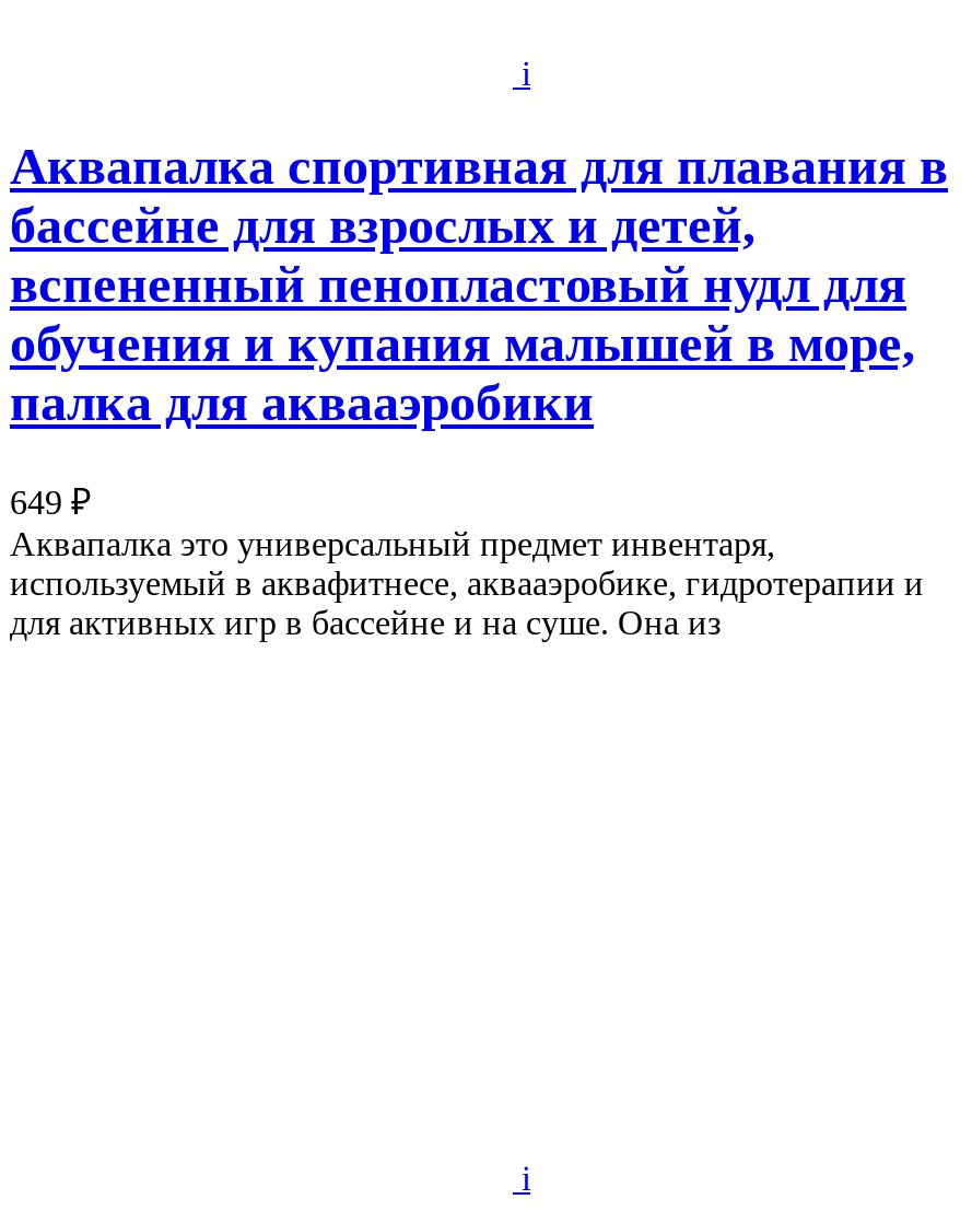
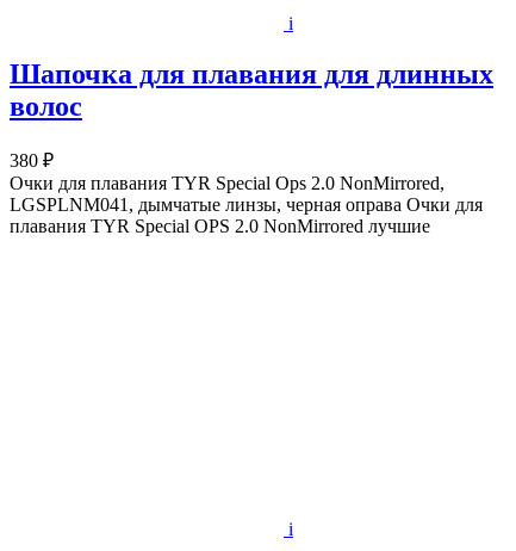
[10,138,948,431] Аквапалка спортивная для плавания в | бассейне для взрослых и детей, | вспененный пенопластовый нудл для | обучения и купания малышей в море, | палка для аквааэробики -> [10,58,493,122] Шапочка для плавания для длинных | волос
[10,483,924,641] 649 ₽ | Аквапалка это универсальный предмет инвентаря, | используемый в аквафитнесе, аквааэробике, гидротерапии и | для активных игр в бассейне и на суше. Она из -> [10,150,483,236] 380 ₽ | Очки для плавания TYR Special Ops 2.0 NonMirrored, | LGSPLNM041, дымчатые линзы, черная оправа Очки для | плавания TYR Special OPS 2.0 NonMirrored лучшие

